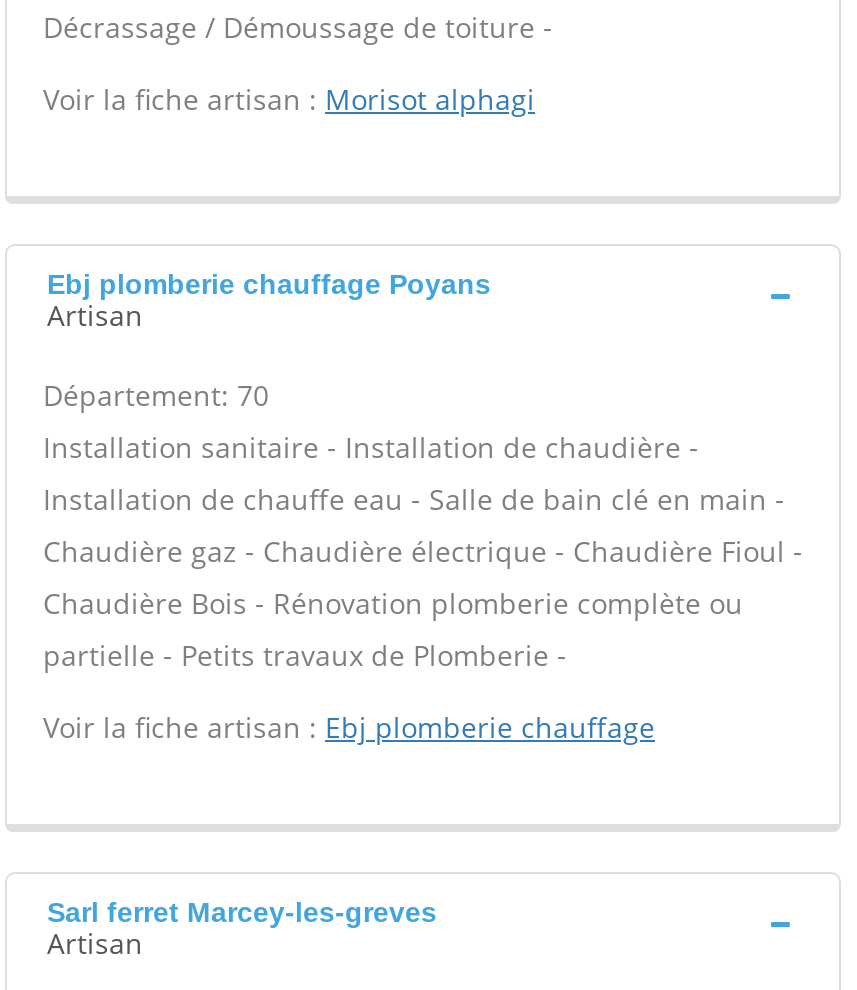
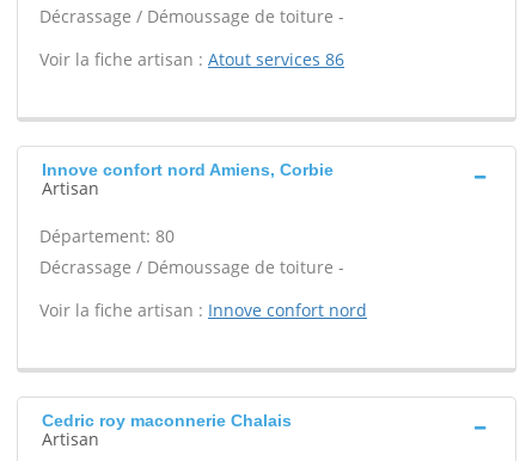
[43,80,535,118] Voir la fiche artisan : Morisot alphagi -> [39,48,344,70] Voir la fiche artisan : Atout services 86
[47,268,491,300] Ebj plomberie chauffage Poyans -> [42,160,334,179] Innove confort nord Amiens, Corbie
[43,376,803,674] Département: 70 | Installation sanitaire - Installation de chaudière - | Installation de chauffe eau - Salle de bain clé en main - | Chaudière gaz - Chaudière électrique - Chaudière Fioul - | Chaudière Bois - Rénovation plomberie complète ou | partielle - Petits travaux de Plomberie - -> [39,225,344,278] Département: 80 | Décrassage / Démoussage de toiture -
[43,708,655,746] Voir la fiche artisan : Ebj plomberie chauffage -> [39,299,367,321] Voir la fiche artisan : Innove confort nord
[47,896,437,928] Sarl ferret Marcey-les-greves -> [42,411,292,430] Cedric roy maconnerie Chalais

